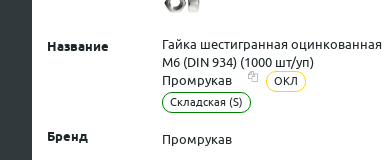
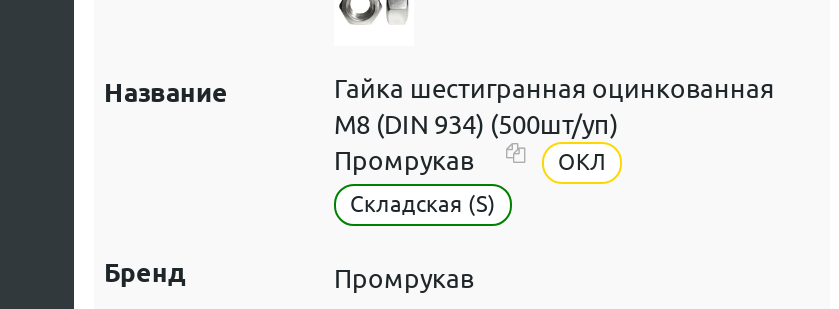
[162,55,314,69] М6 (DIN 934) (1000 шт/уп) -> [334,110,618,138] М8 (DIN 934) (500шт/уп)

